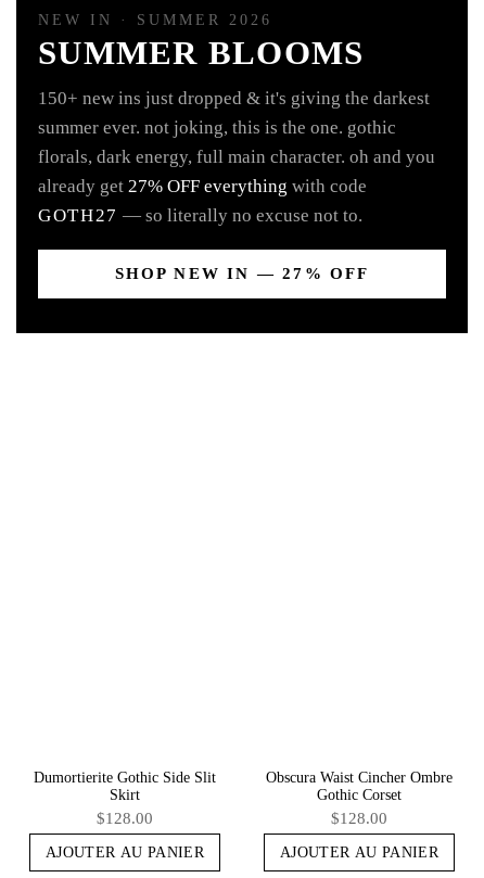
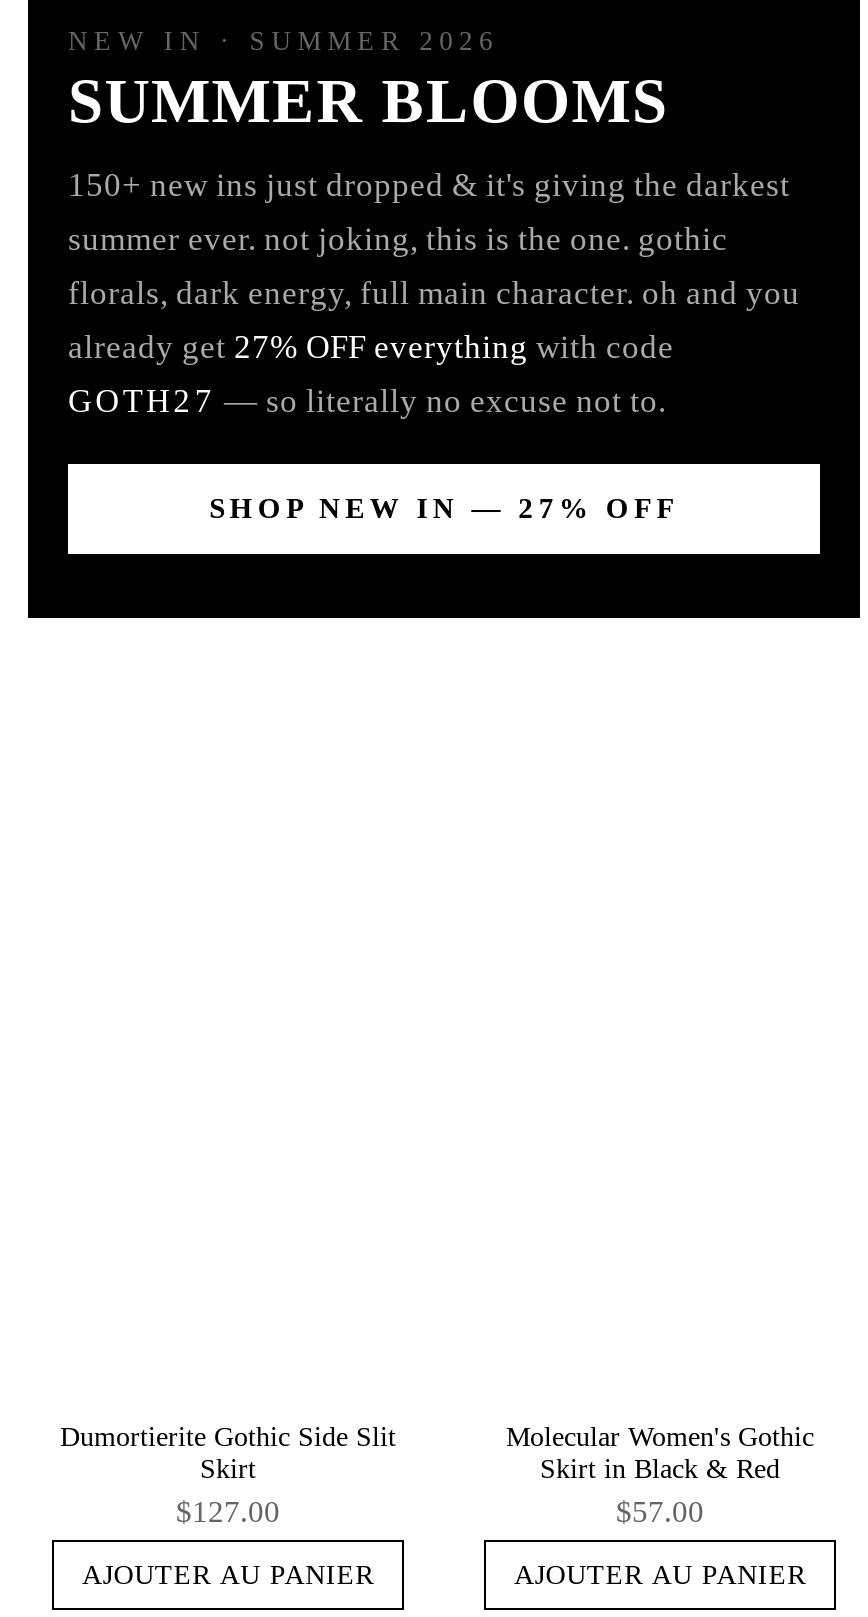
[266,770,453,827] Obscura Waist Cincher Ombre | Gothic Corset | $128.00 -> [506,1422,814,1528] Molecular Women's Gothic | Skirt in Black & Red | $57.00
[97,809,153,827] $128.00 -> [176,1494,280,1528] $127.00

